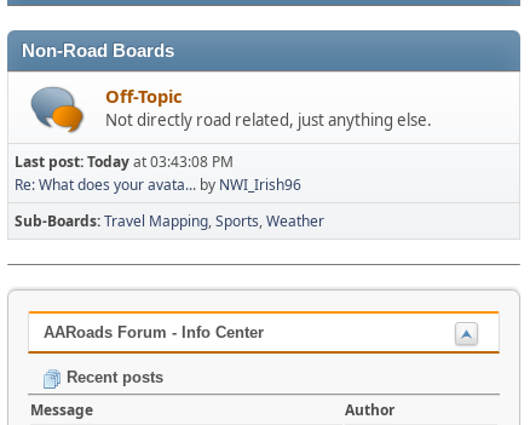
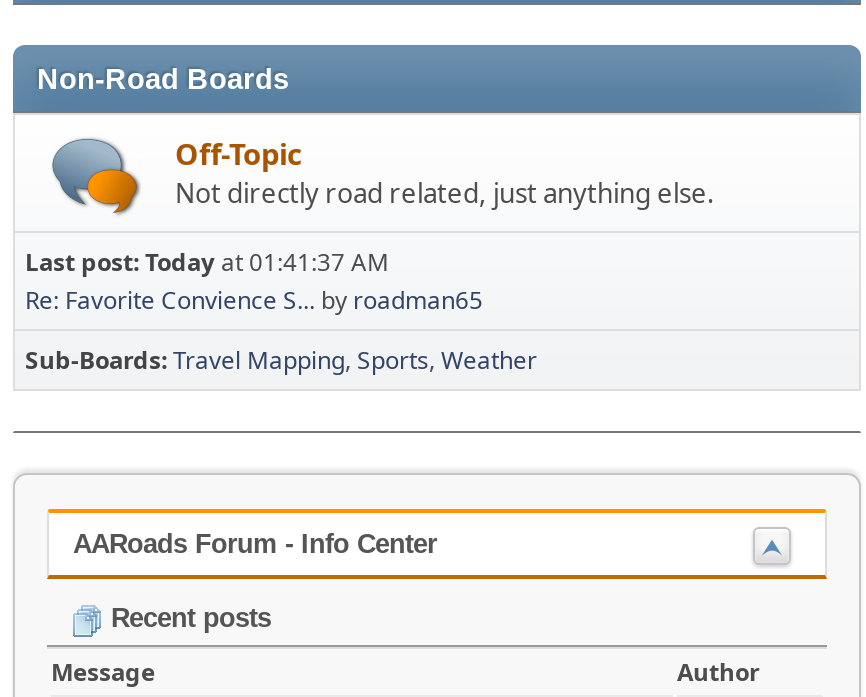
[15,152,301,195] Last post: Today at 03:43:08 PM | Re: What does your avata... by NWI_Irish96 -> [25,246,483,318] Last post: Today at 01:41:37 AM | Re: Favorite Convience S... by roadman65

